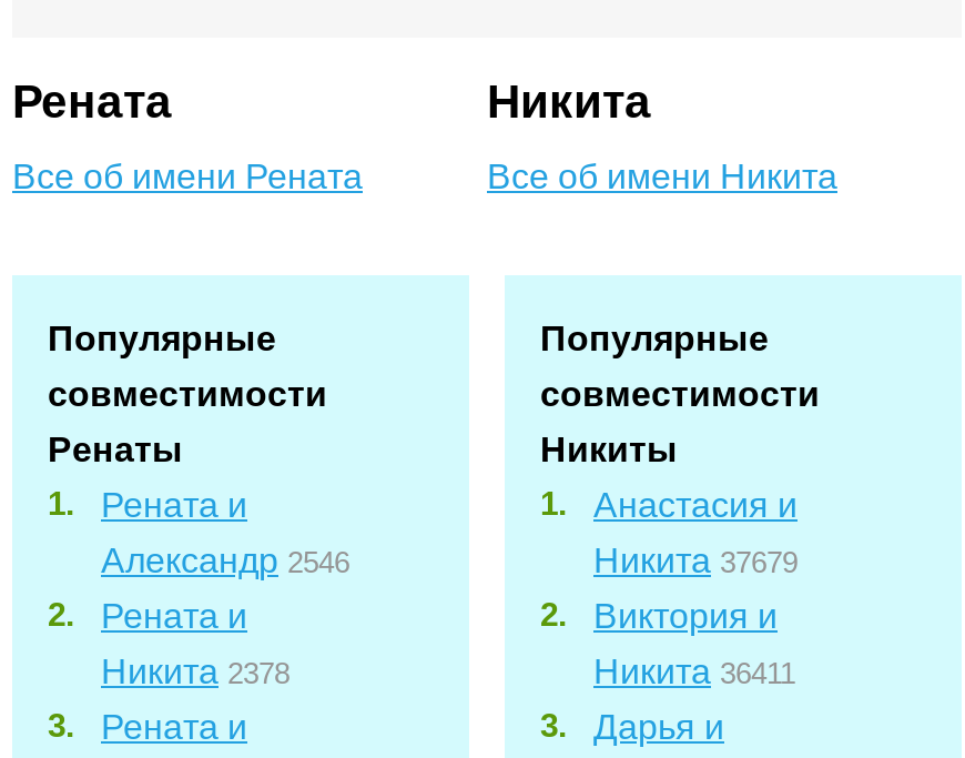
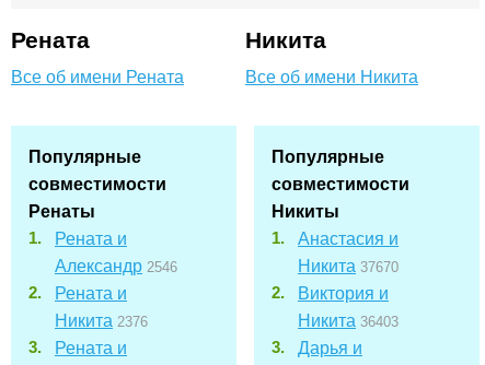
[593,542,798,580] Никита 37679 -> [298,257,399,276] Никита 37670
[101,653,289,691] Никита 2378 -> [55,312,148,330] Никита 2376
[593,653,795,691] Никита 36411 -> [298,312,399,330] Никита 36403

